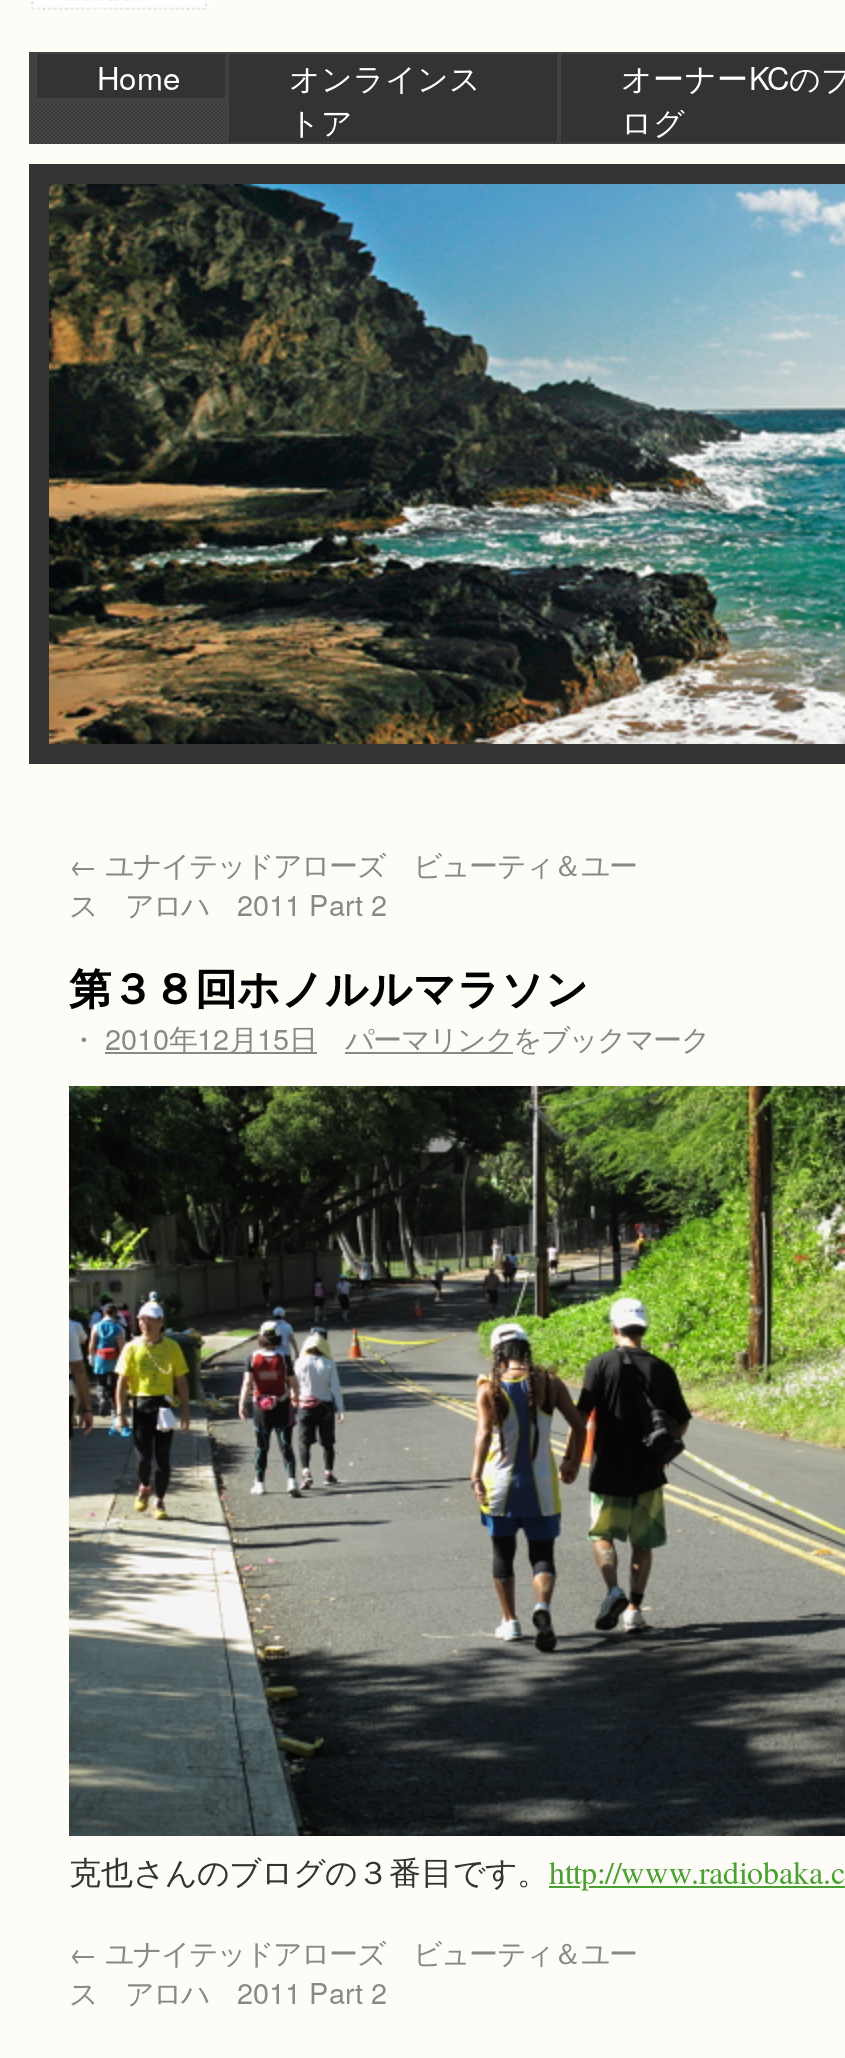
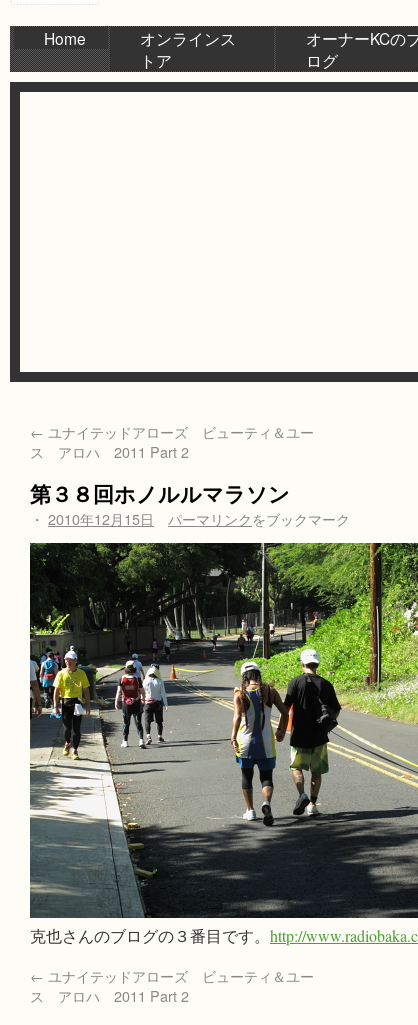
[47,182,839,744] [image] -> none

